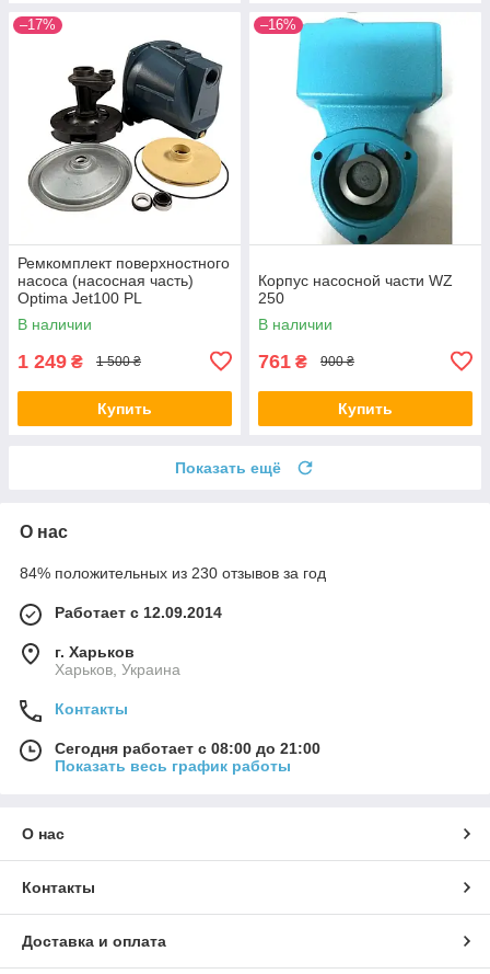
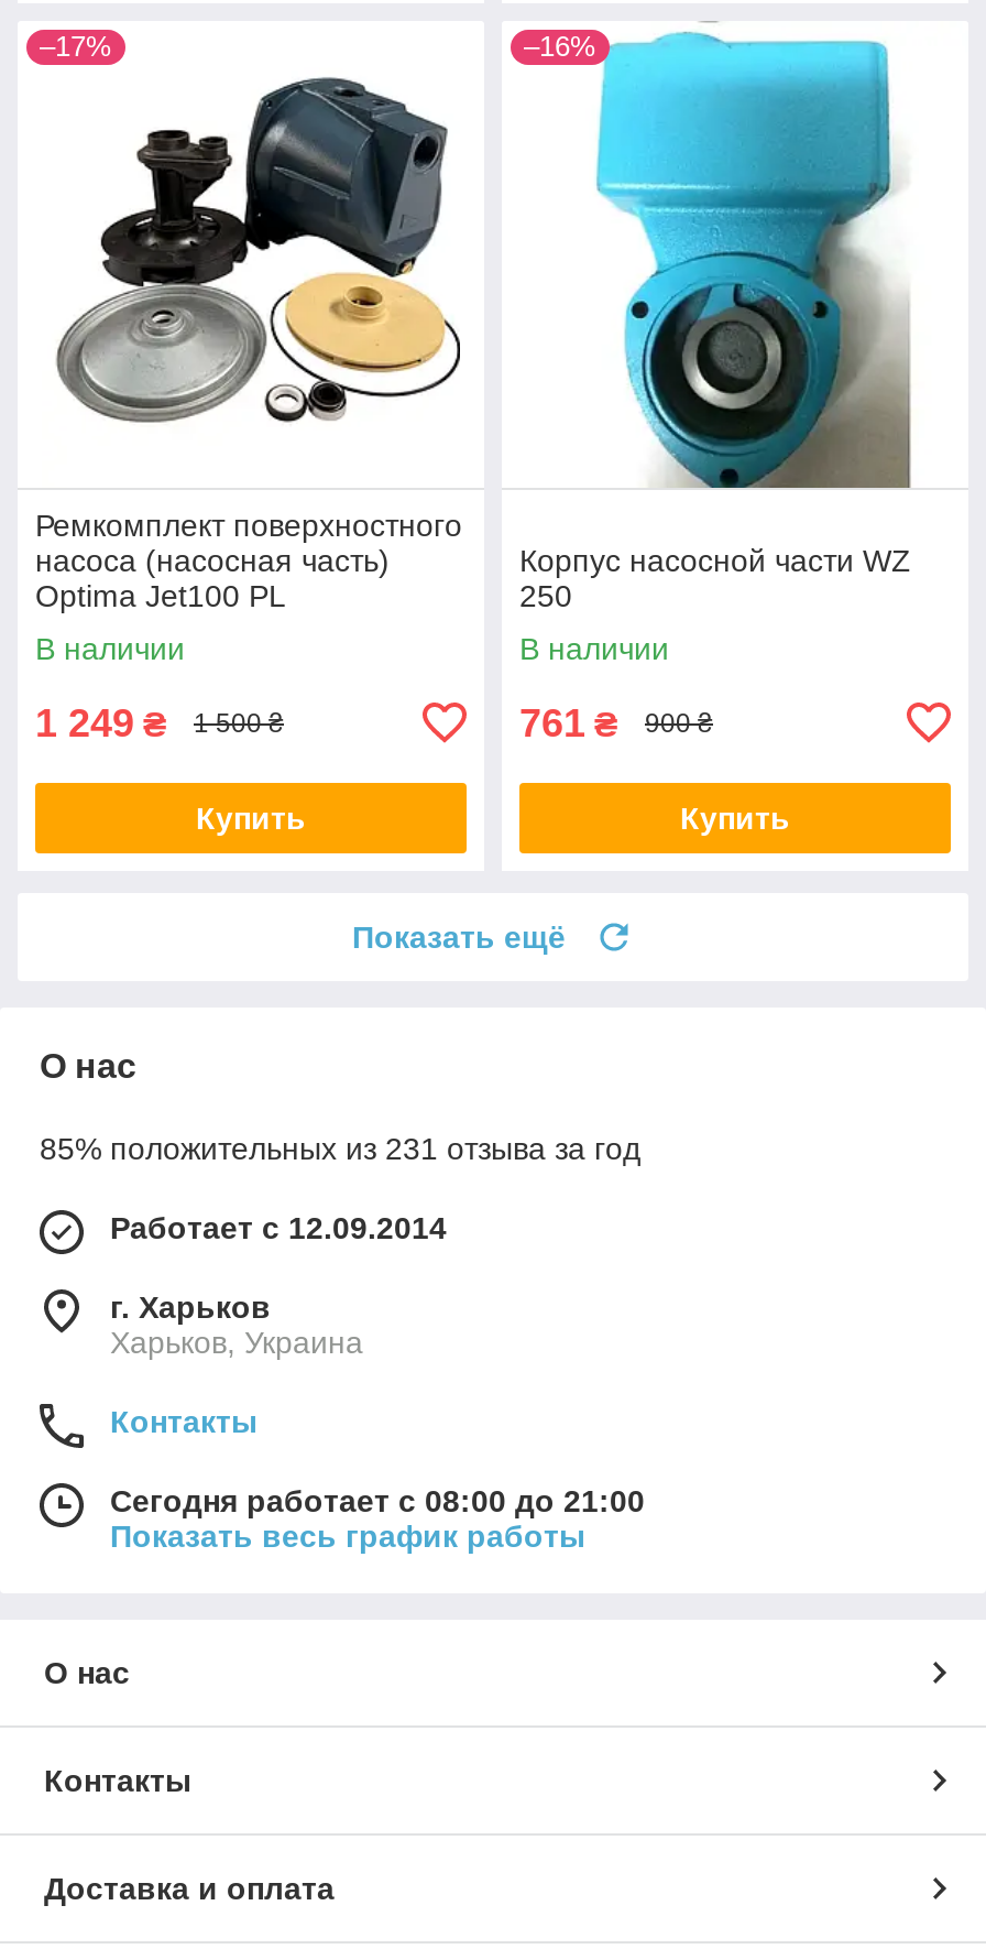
[20,564,326,582] 84% положительных из 230 отзывов за год -> [40,1130,640,1166] 85% положительных из 231 отзыва за год

